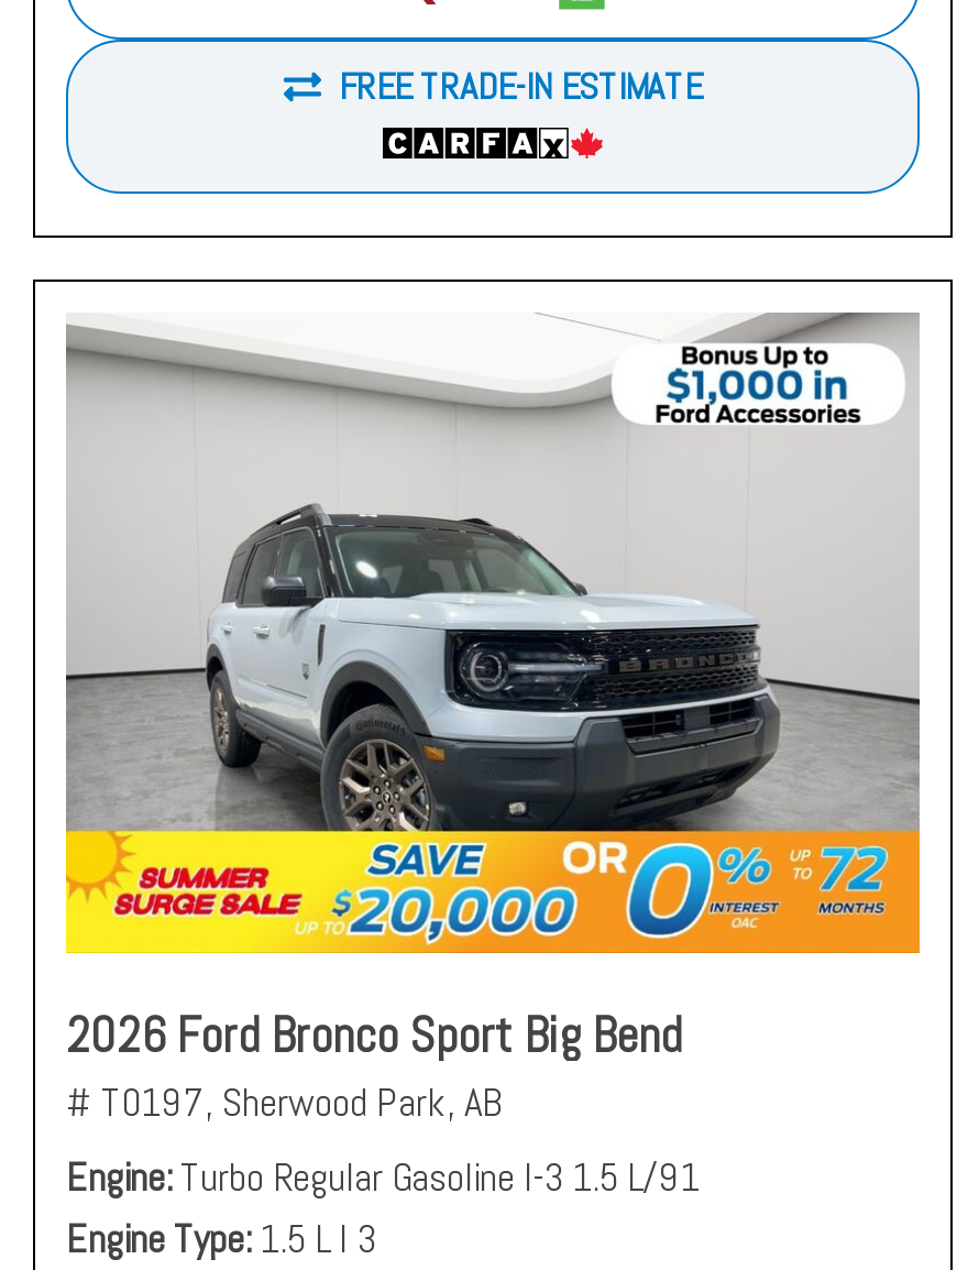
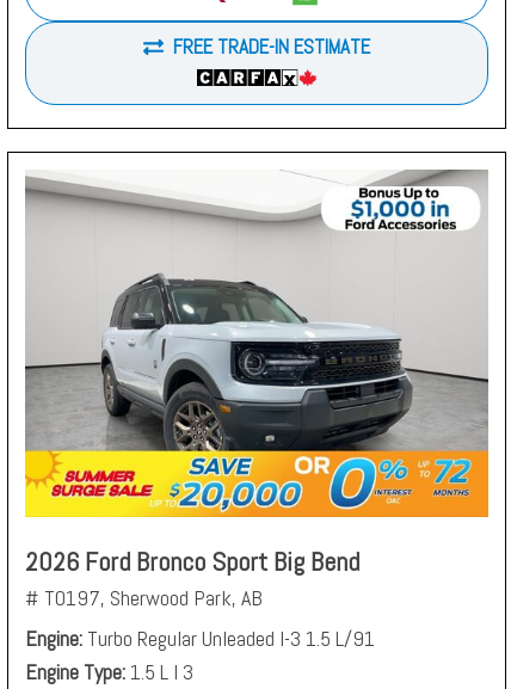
[66,1151,700,1202] Engine Turbo Regular Gasoline I-3 1.5 L/91 -> [25,625,375,652] Engine Turbo Regular Unleaded I-3 1.5 L/91

